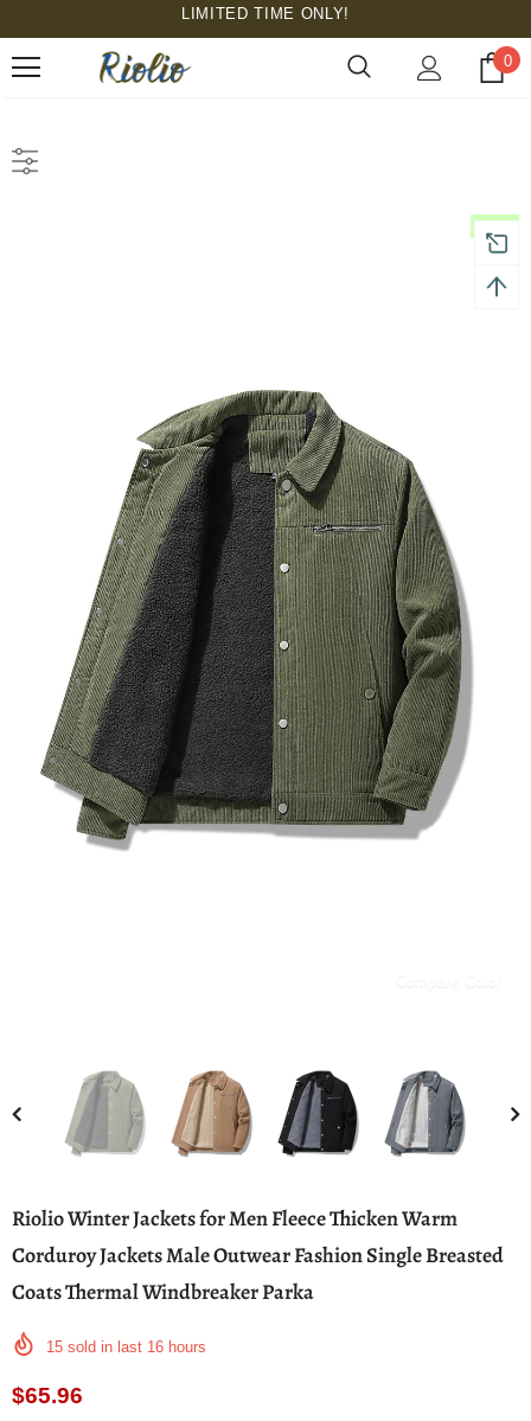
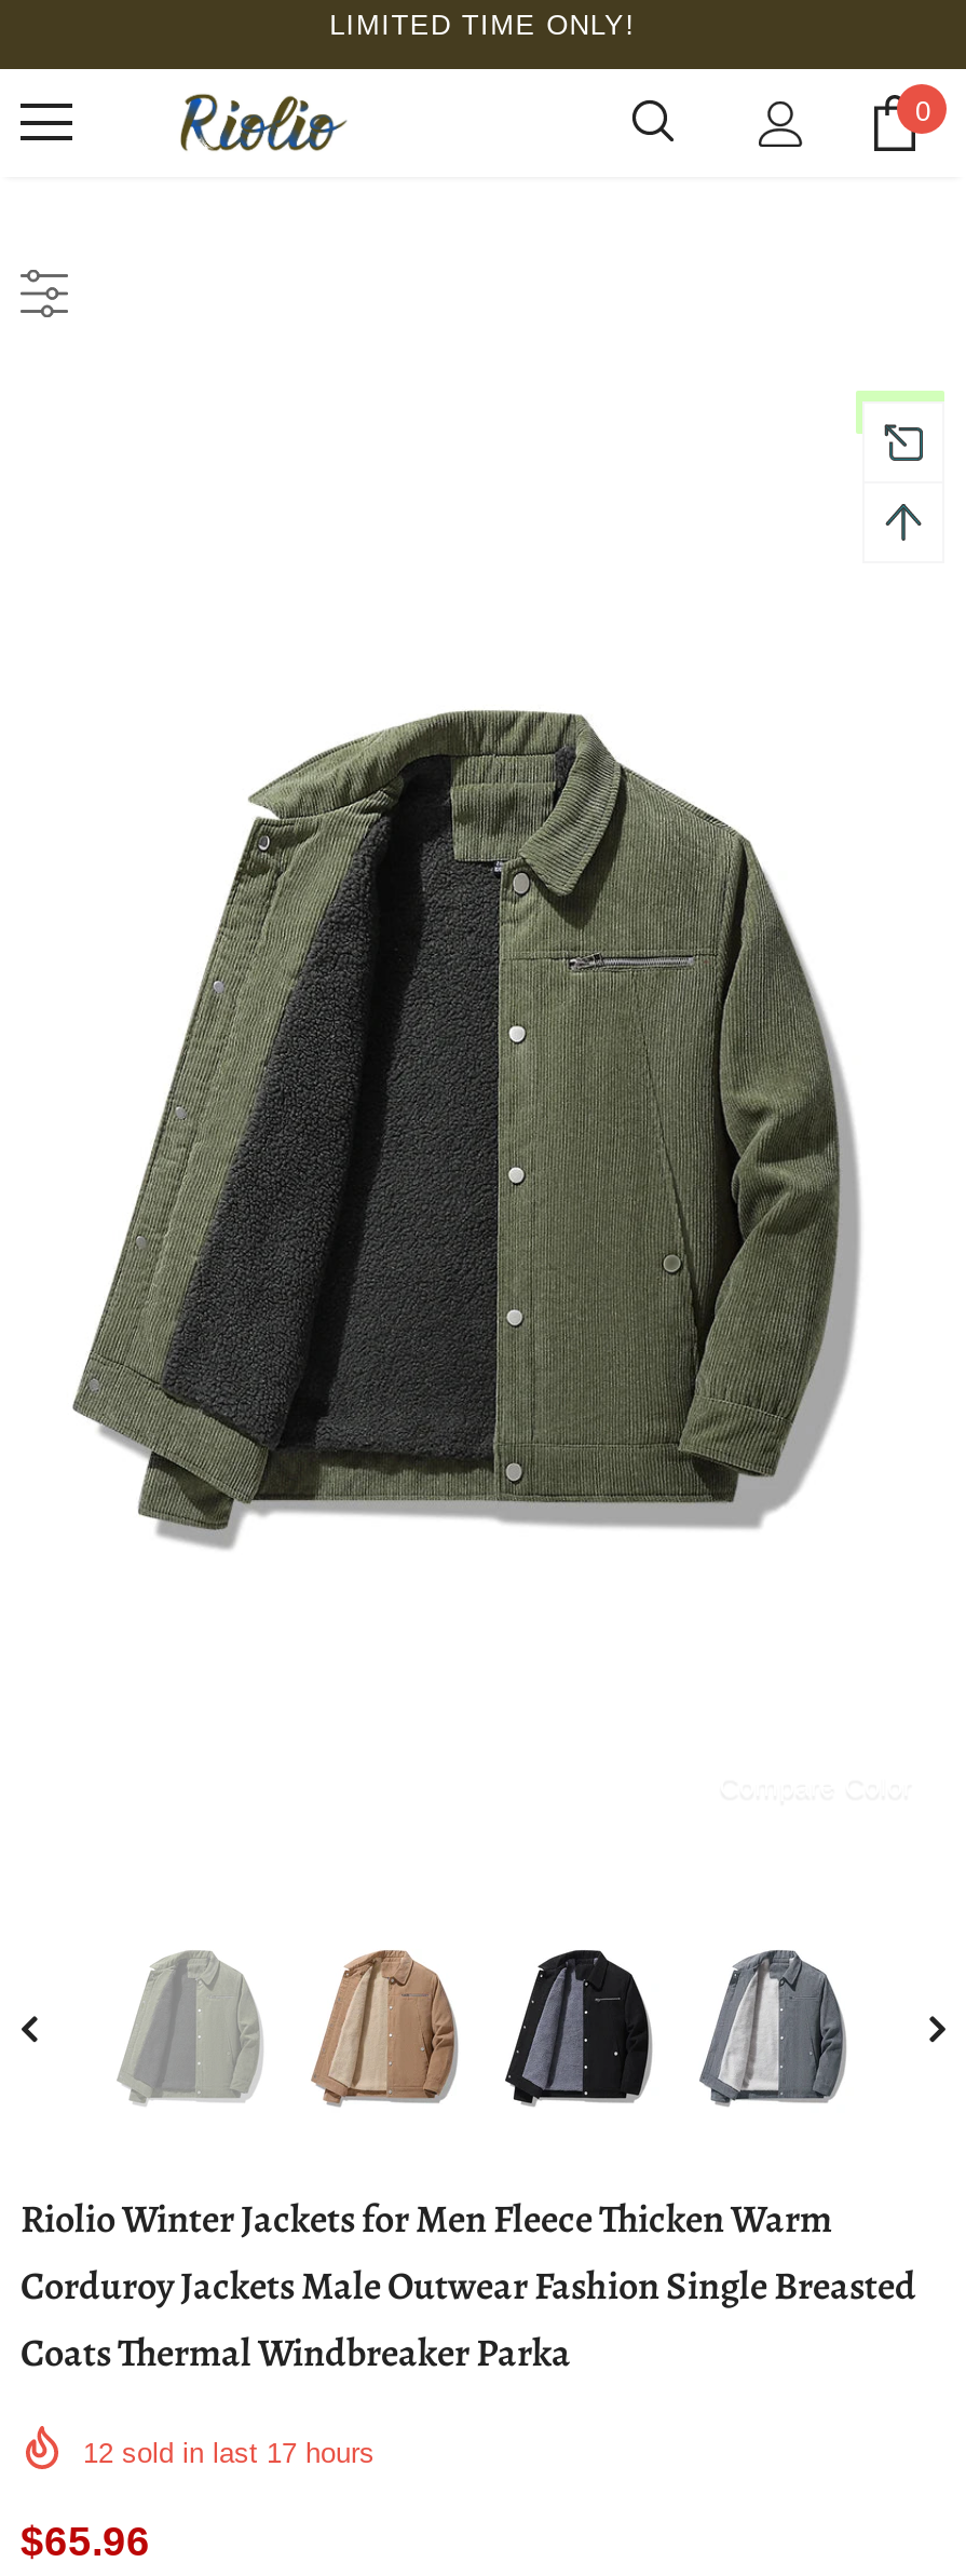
[46,1338,206,1355] 15 sold in last 16 hours -> [83,2436,375,2468] 12 sold in last 17 hours

